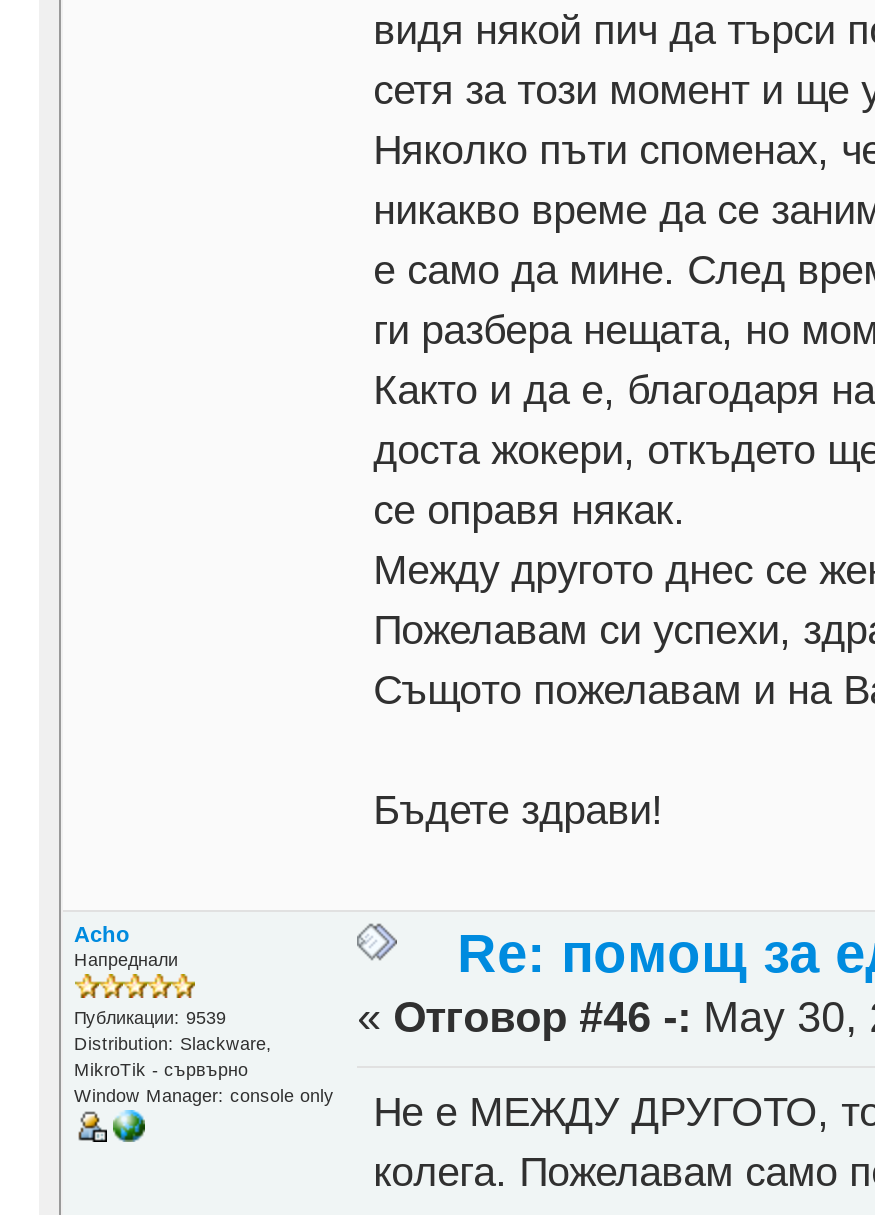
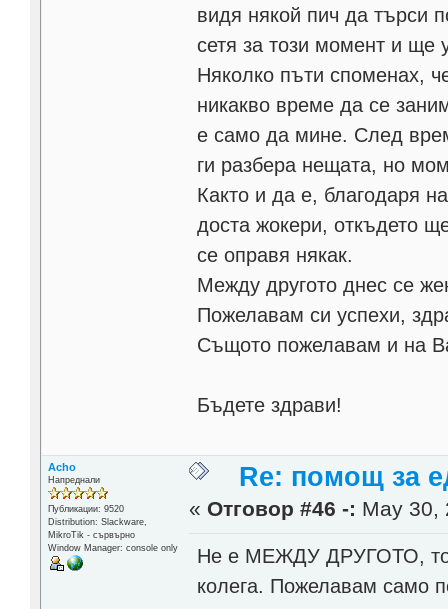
[74,1008,226,1028] Публикации: 9539 -> [47,504,123,514] Публикации: 9520

